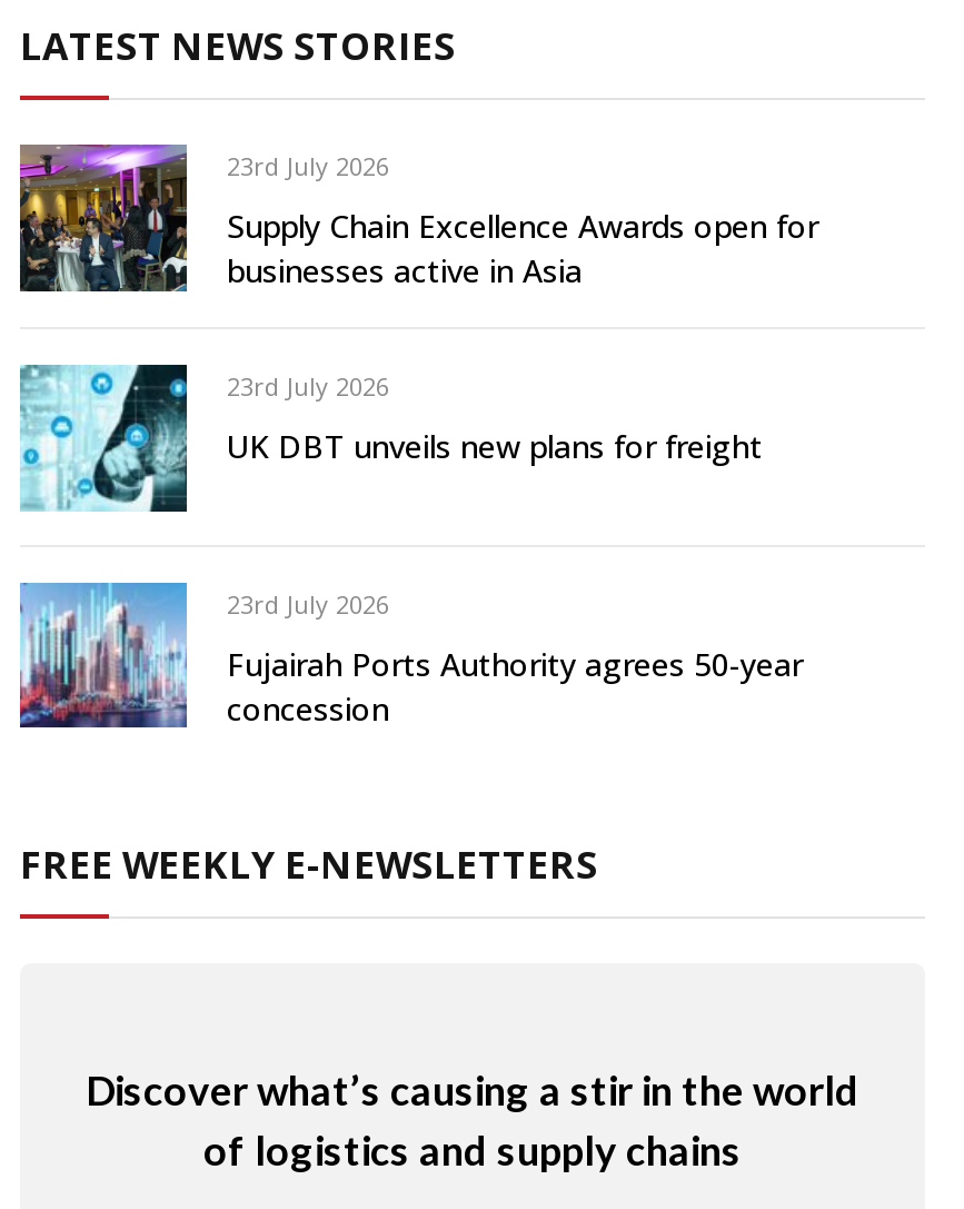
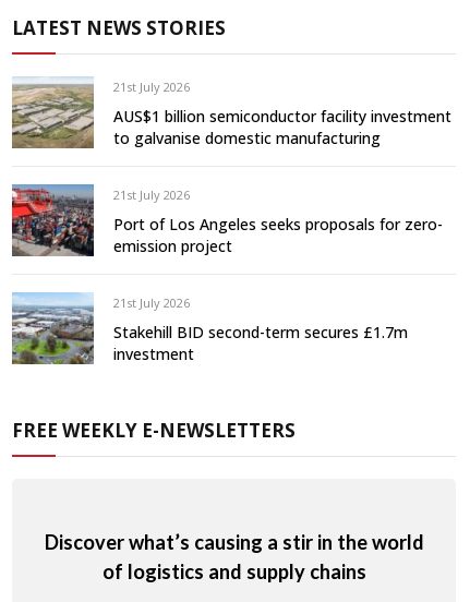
[18,142,389,294] [image] | 23rd July 2026 -> [11,76,190,149] [image] | 21st July 2026
[227,205,818,292] Supply Chain Excellence Awards open for | businesses active in Asia -> [113,106,451,149] AUS$1 billion semiconductor facility investment | to galvanise domestic manufacturing
[18,363,389,512] [image] | 23rd July 2026 -> [11,184,190,257] [image] | 21st July 2026
[227,426,763,468] UK DBT unveils new plans for freight -> [113,214,443,257] Port of Los Angeles seeks proposals for zero- | emission project
[20,581,389,730] [image] | 23rd July 2026 -> [11,292,190,365] [image] | 21st July 2026
[227,642,803,729] Fujairah Ports Authority agrees 50-year | concession -> [113,322,408,365] Stakehill BID second-term secures £1.7m | investment

